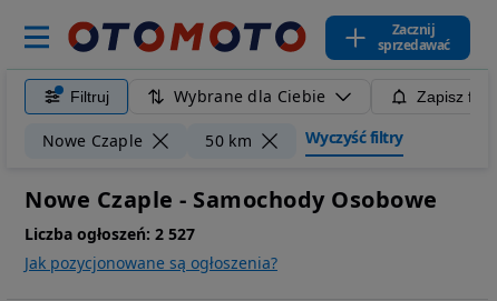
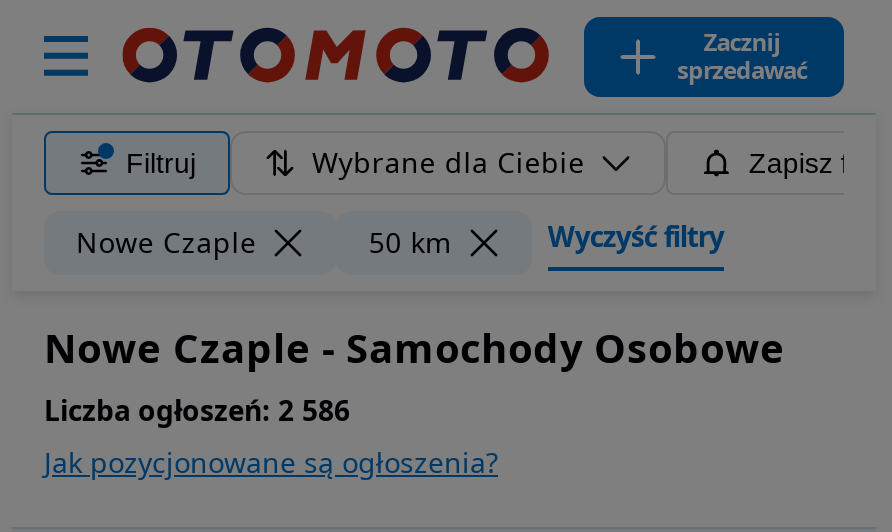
[25,223,195,244] Liczba ogłoszeń: 2 527 -> [44,391,350,429] Liczba ogłoszeń: 2 586

